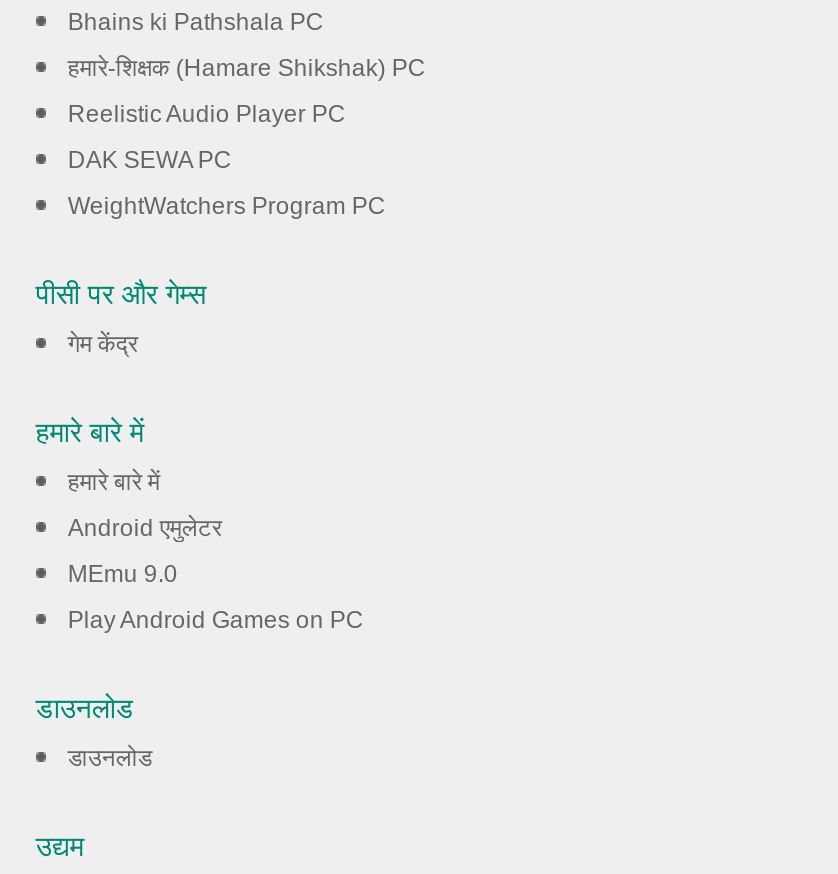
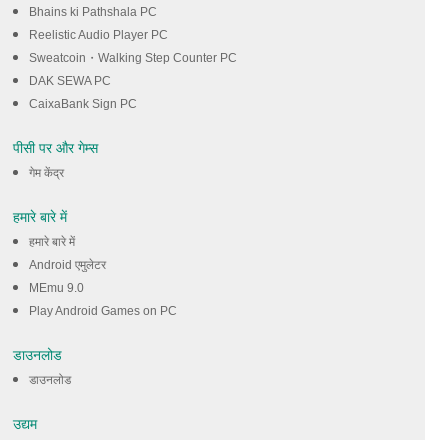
[68,55,426,83] हमारे-शिक्षक (Hamare Shikshak) PC -> none
moved [68,101,346,129] -> [29,28,168,42]: Reelistic Audio Player PC
none -> [29,51,237,65] Sweatcoin・Walking Step Counter PC
[68,193,386,221] WeightWatchers Program PC -> [29,97,137,111] CaixaBank Sign PC

